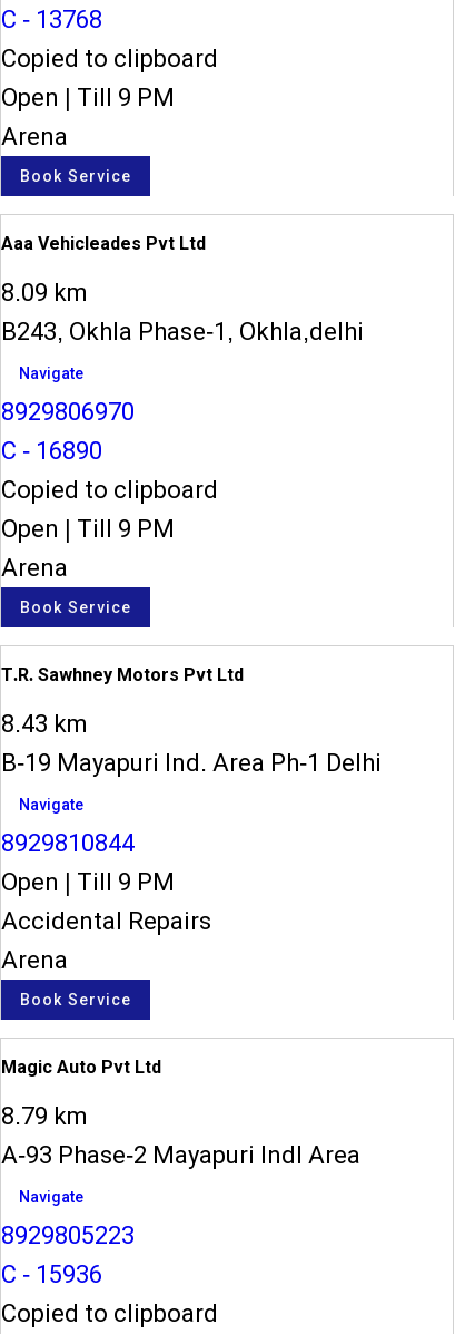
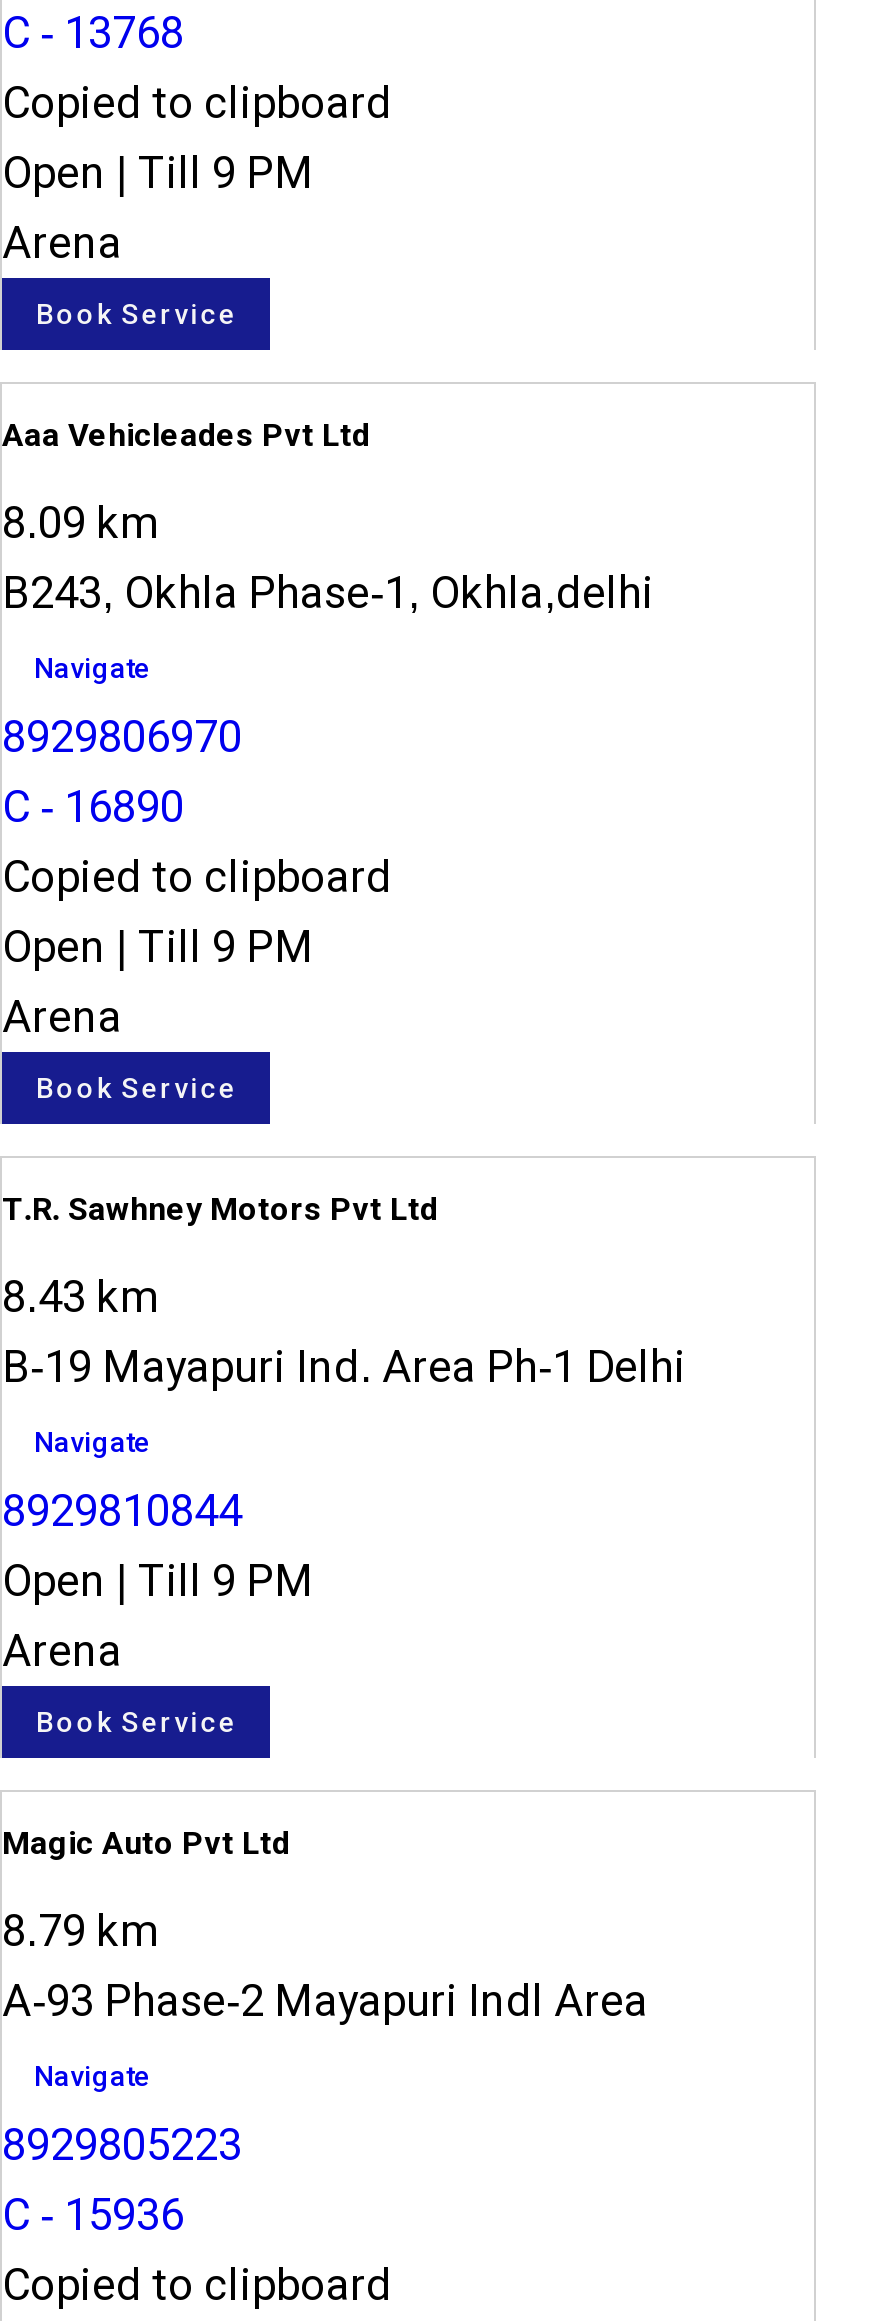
[1,907,211,935] Accidental Repairs -> none

